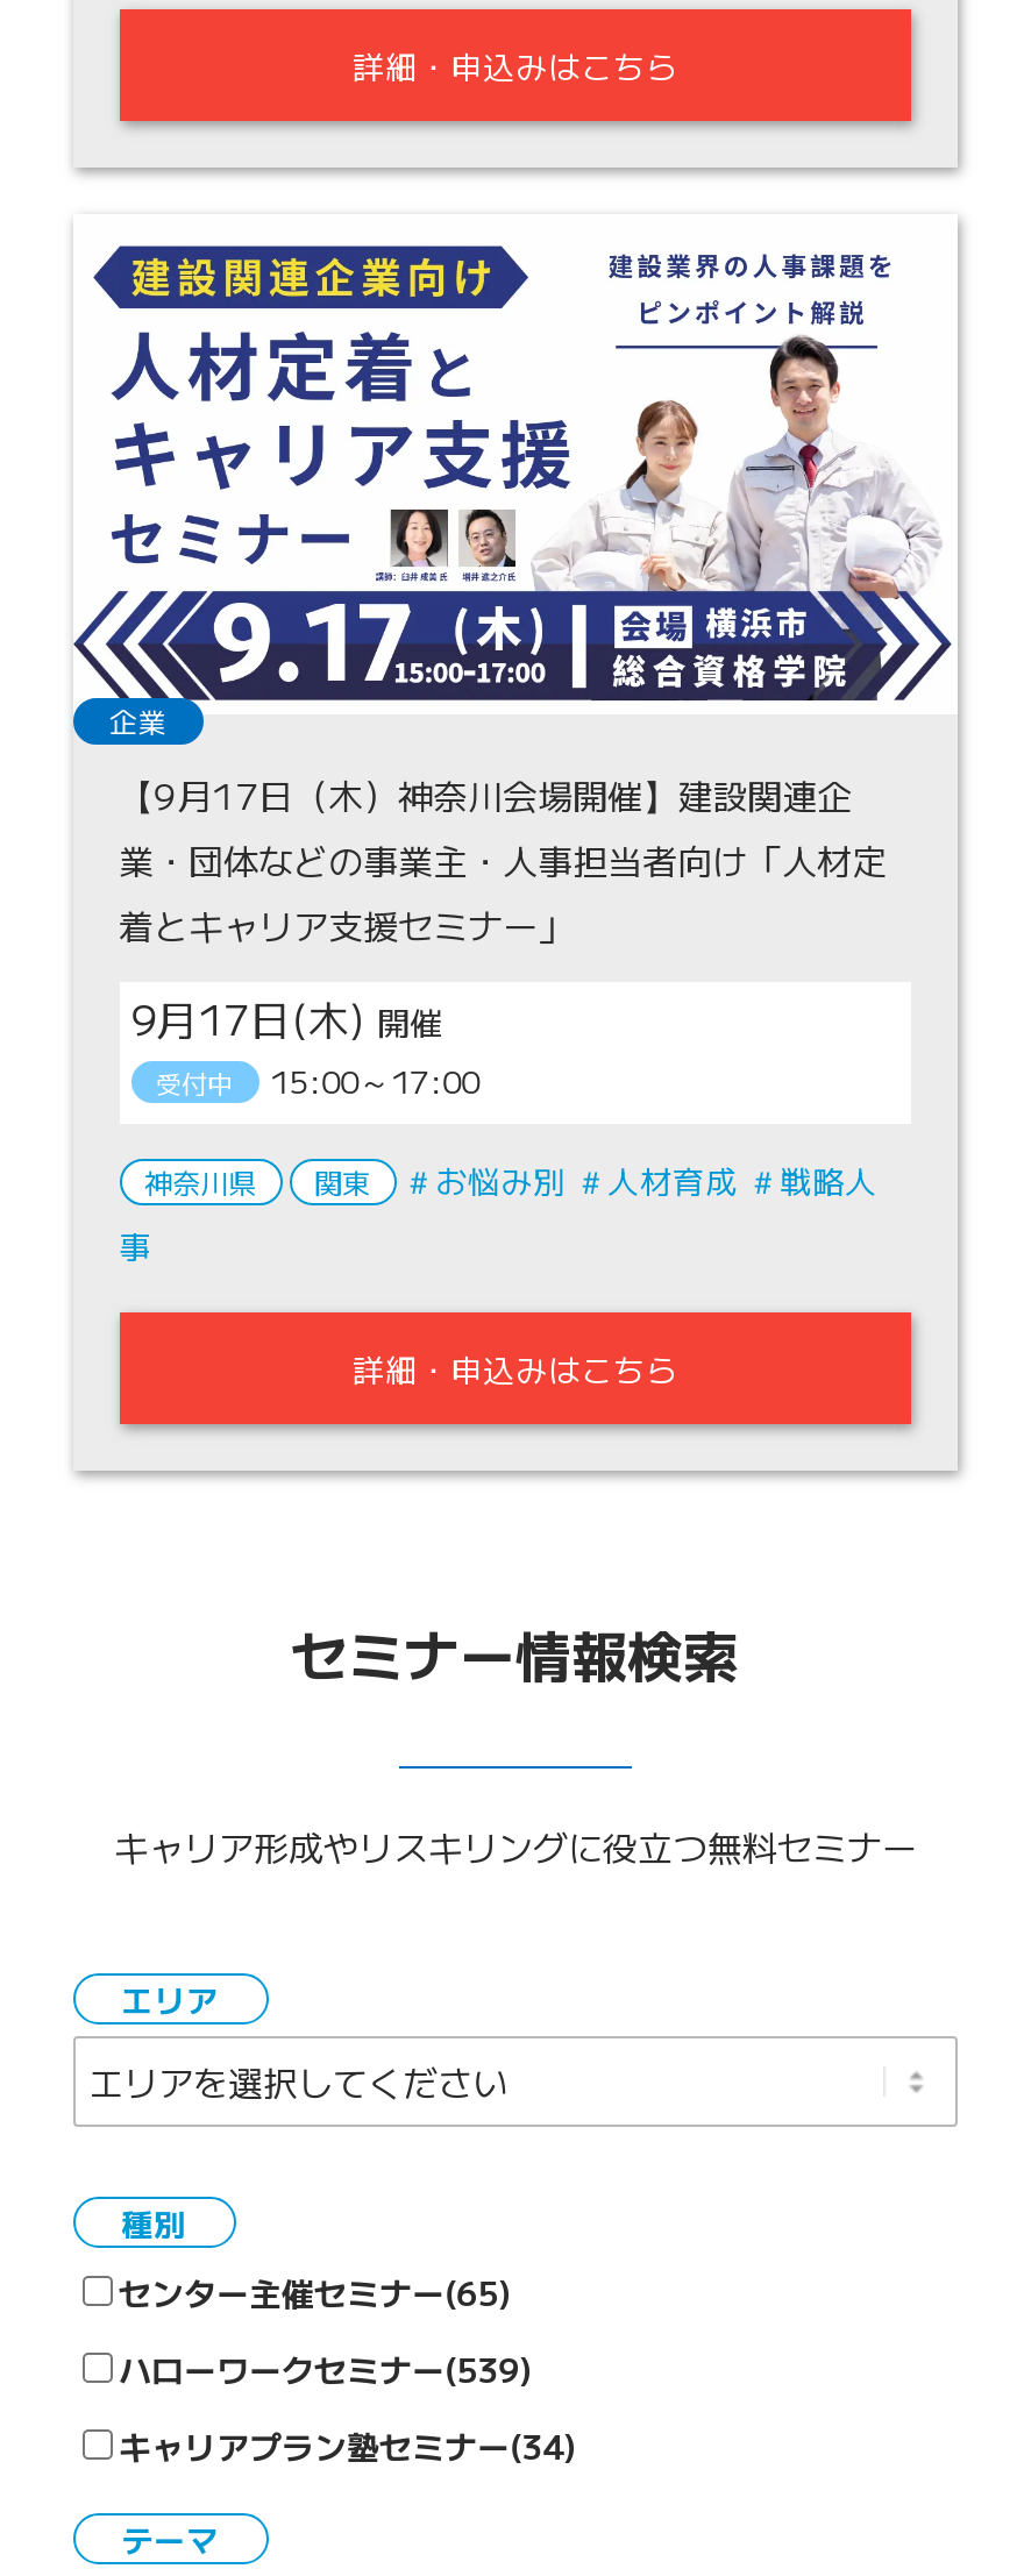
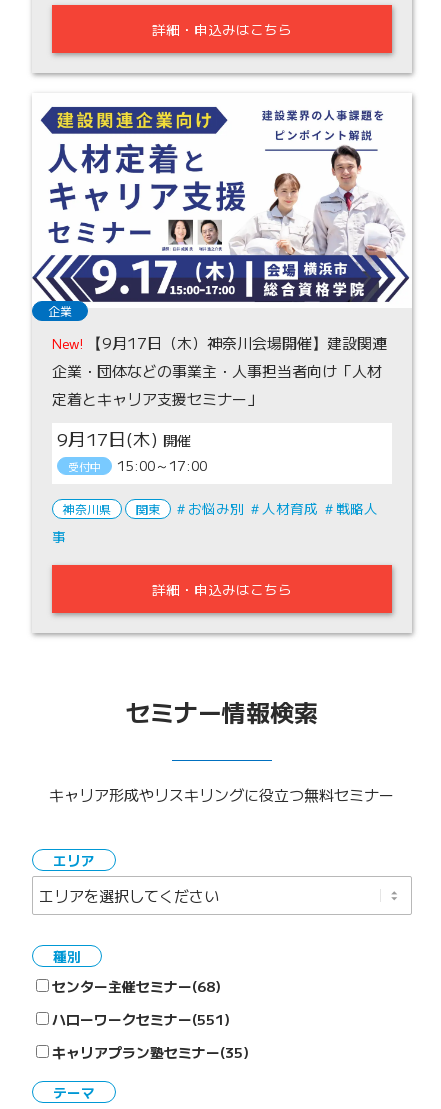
[119,769,887,948] 【9月17日（木）神奈川会場開催】建設関連企 | 業・団体などの事業主・人事担当者向け「人材定 | 着とキャリア支援セミナー」 -> [52,332,387,409] New!【9月17日（木）神奈川会場開催】建設関連 | 企業・団体などの事業主・人事担当者向け「人材 | 定着とキャリア支援セミナー」
[119,2268,512,2314] センター主催セミナー(65) -> [52,976,221,996] センター主催セミナー(68)
[119,2345,533,2391] ハローワークセミナー(539) -> [52,1009,230,1029] ハローワークセミナー(551)
[119,2421,577,2468] キャリアプラン塾セミナー(34) -> [52,1042,249,1062] キャリアプラン塾セミナー(35)

